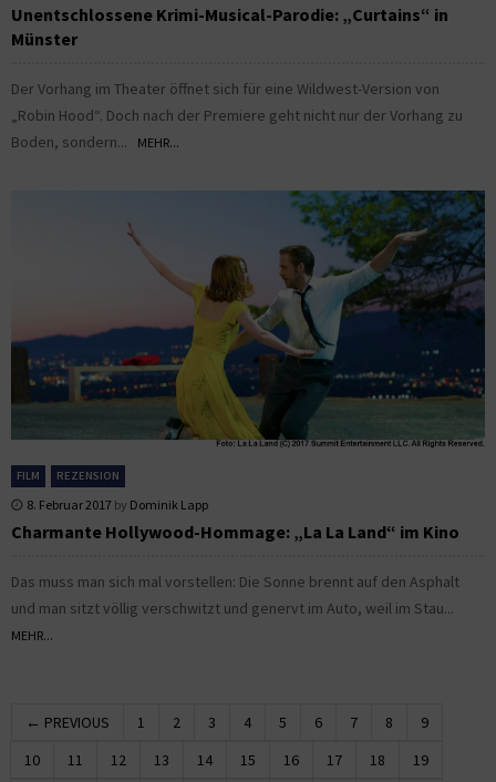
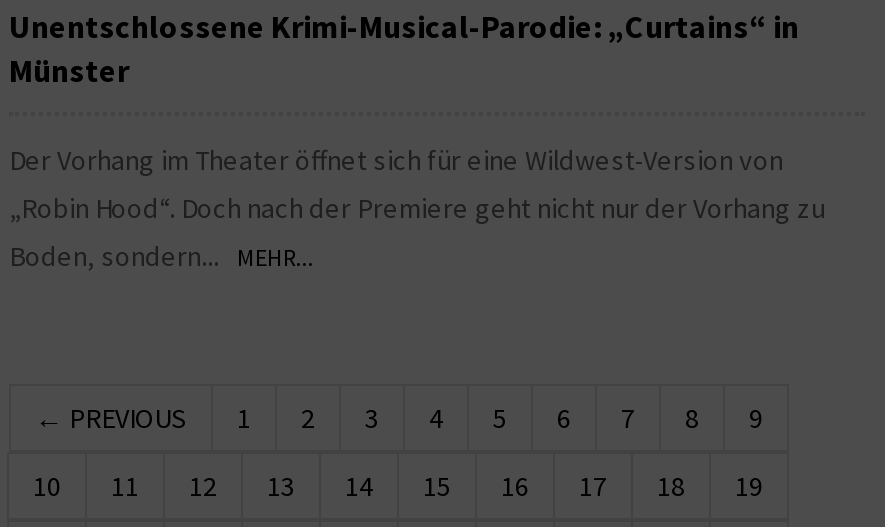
[10,189,486,643] [image] | FILM | REZENSION | 8. Februar 2017 by Dominik Lapp | Charmante Hollywood-Hommage: „La La Land“ im Kino | Das muss man sich mal vorstellen: Die Sonne brennt auf den Asphalt | und man sitzt völlig verschwitzt und genervt im Auto, weil im Stau... | MEHR... -> none

